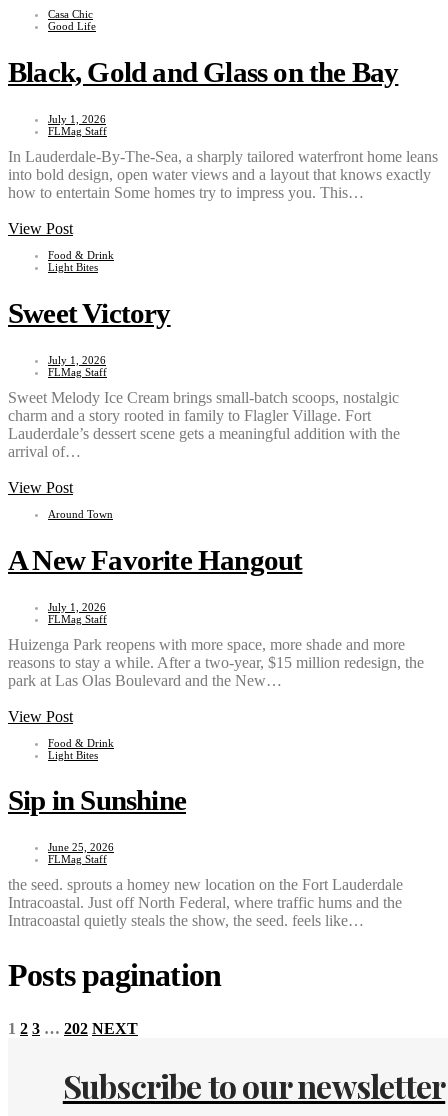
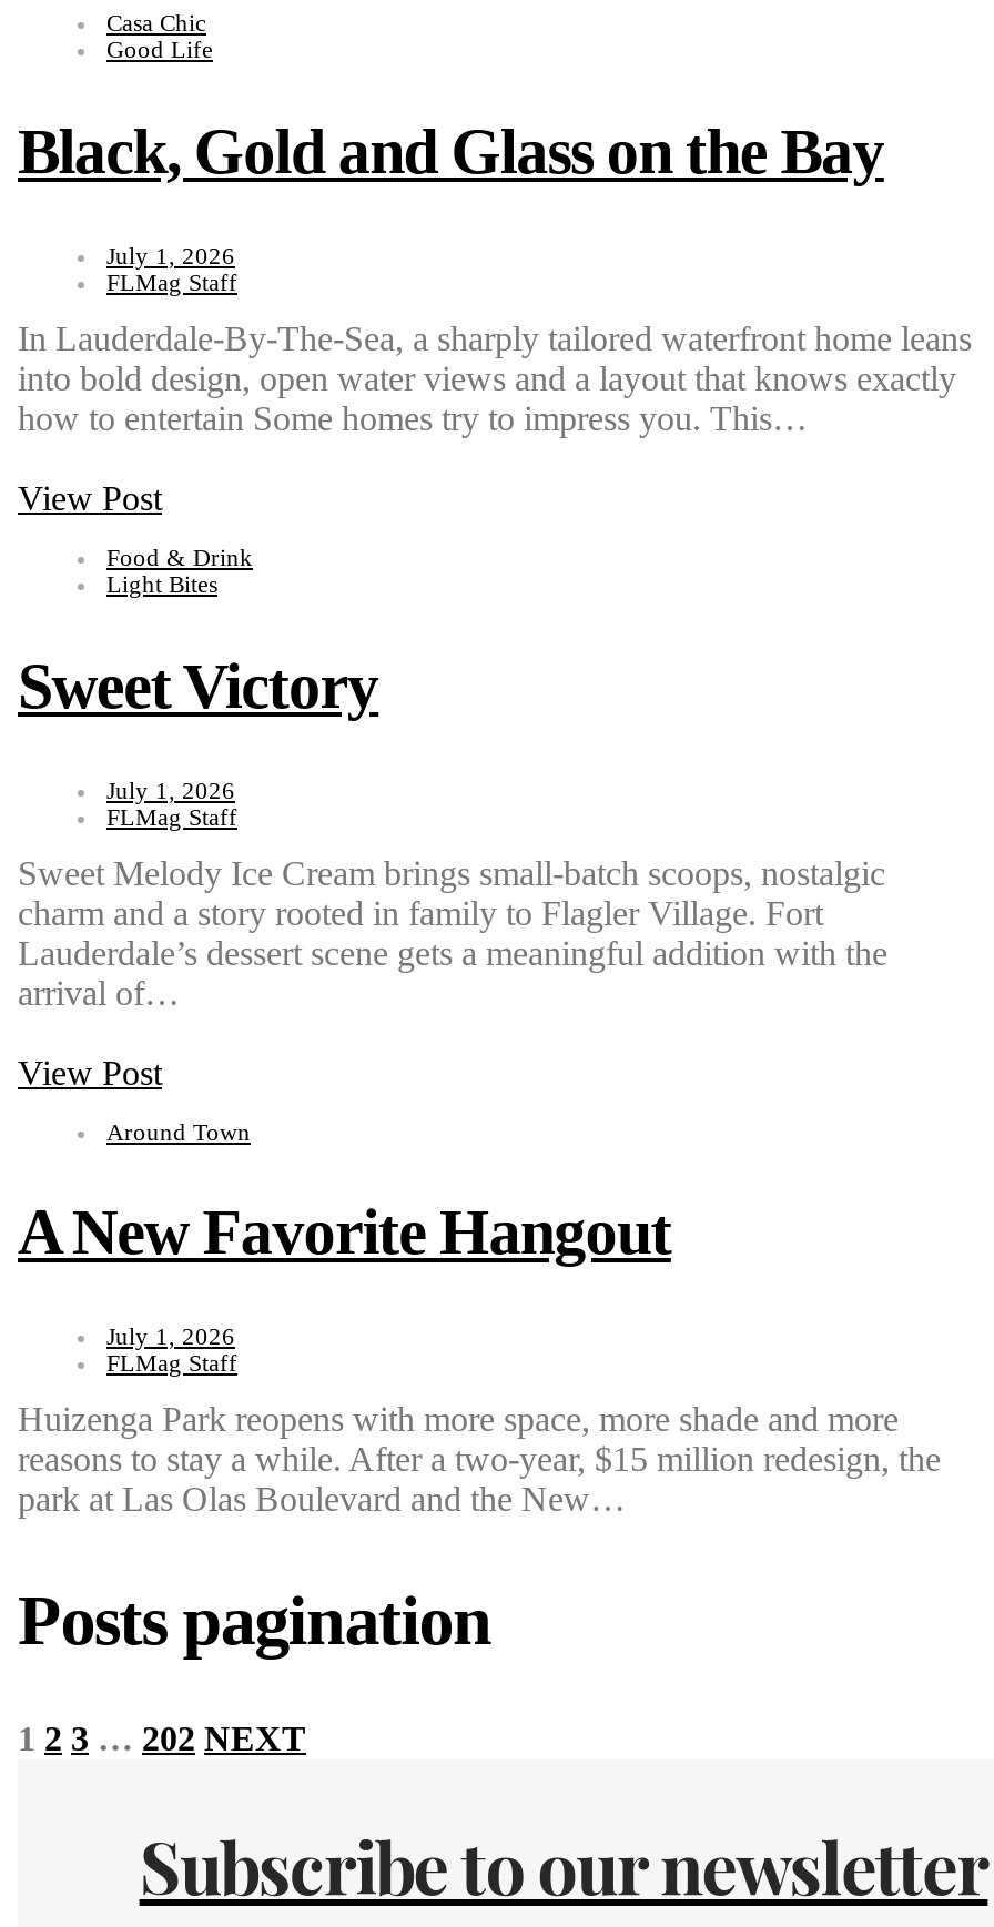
[8,708,403,929] View Post | Food & Drink | Light Bites | Sip in Sunshine | June 25, 2026 | FLMag Staff | the seed. sprouts a homey new location on the Fort Lauderdale | Intracoastal. Just off North Federal, where traffic hums and the | Intracoastal quietly steals the show, the seed. feels like… -> none

